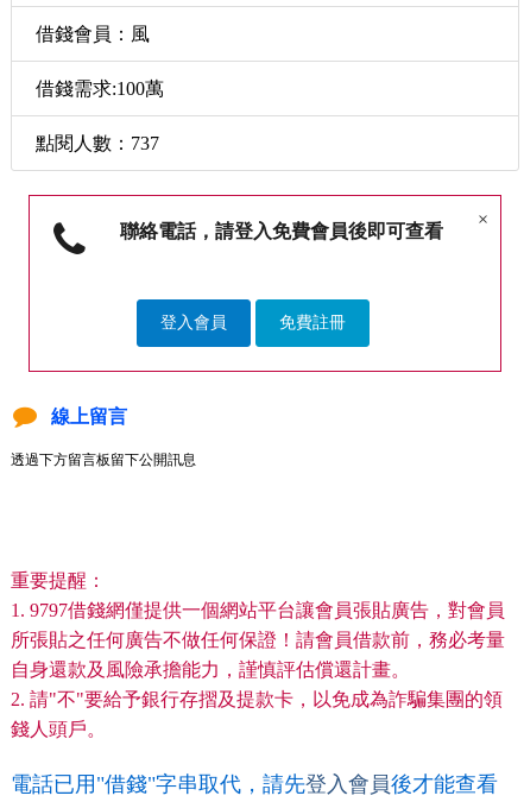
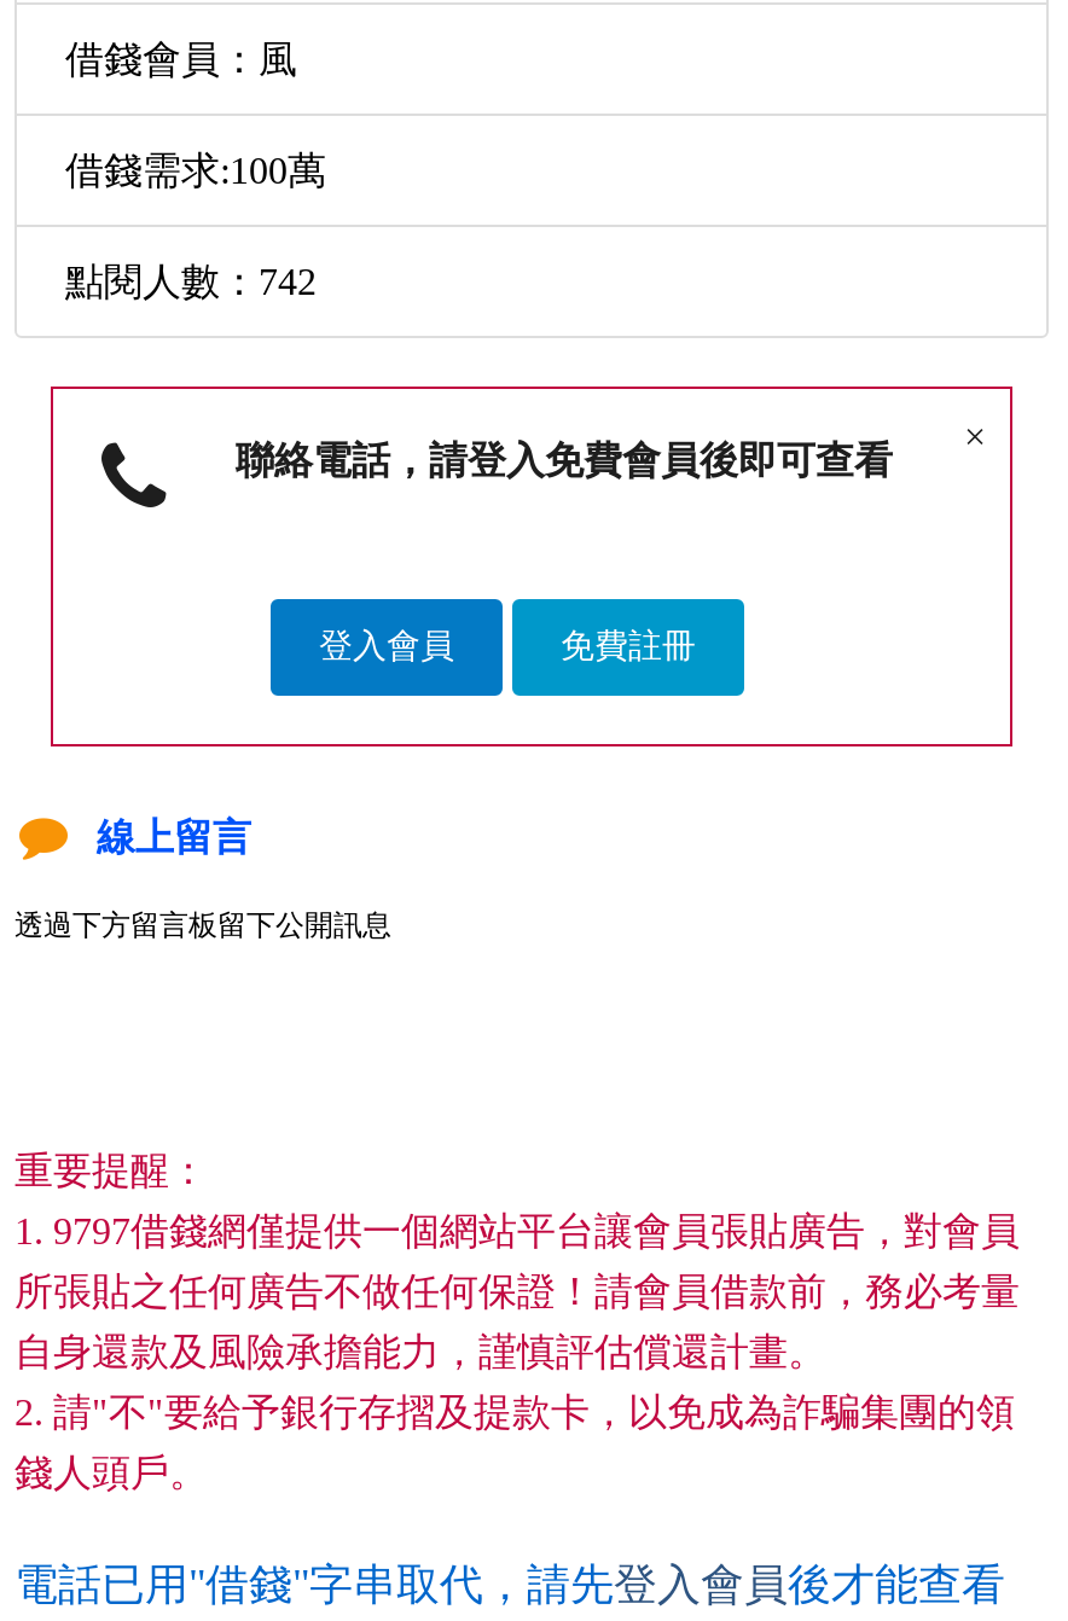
[36,133,159,153] 點閱人數：737 -> [65,261,317,302] 點閱人數：742

